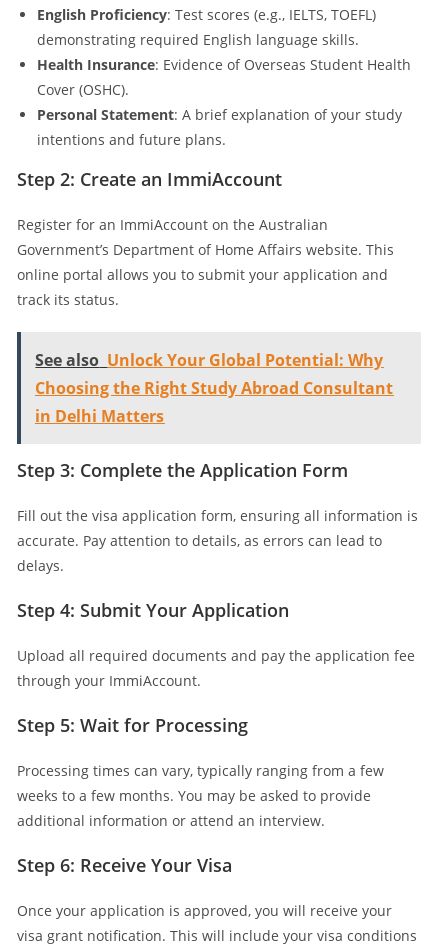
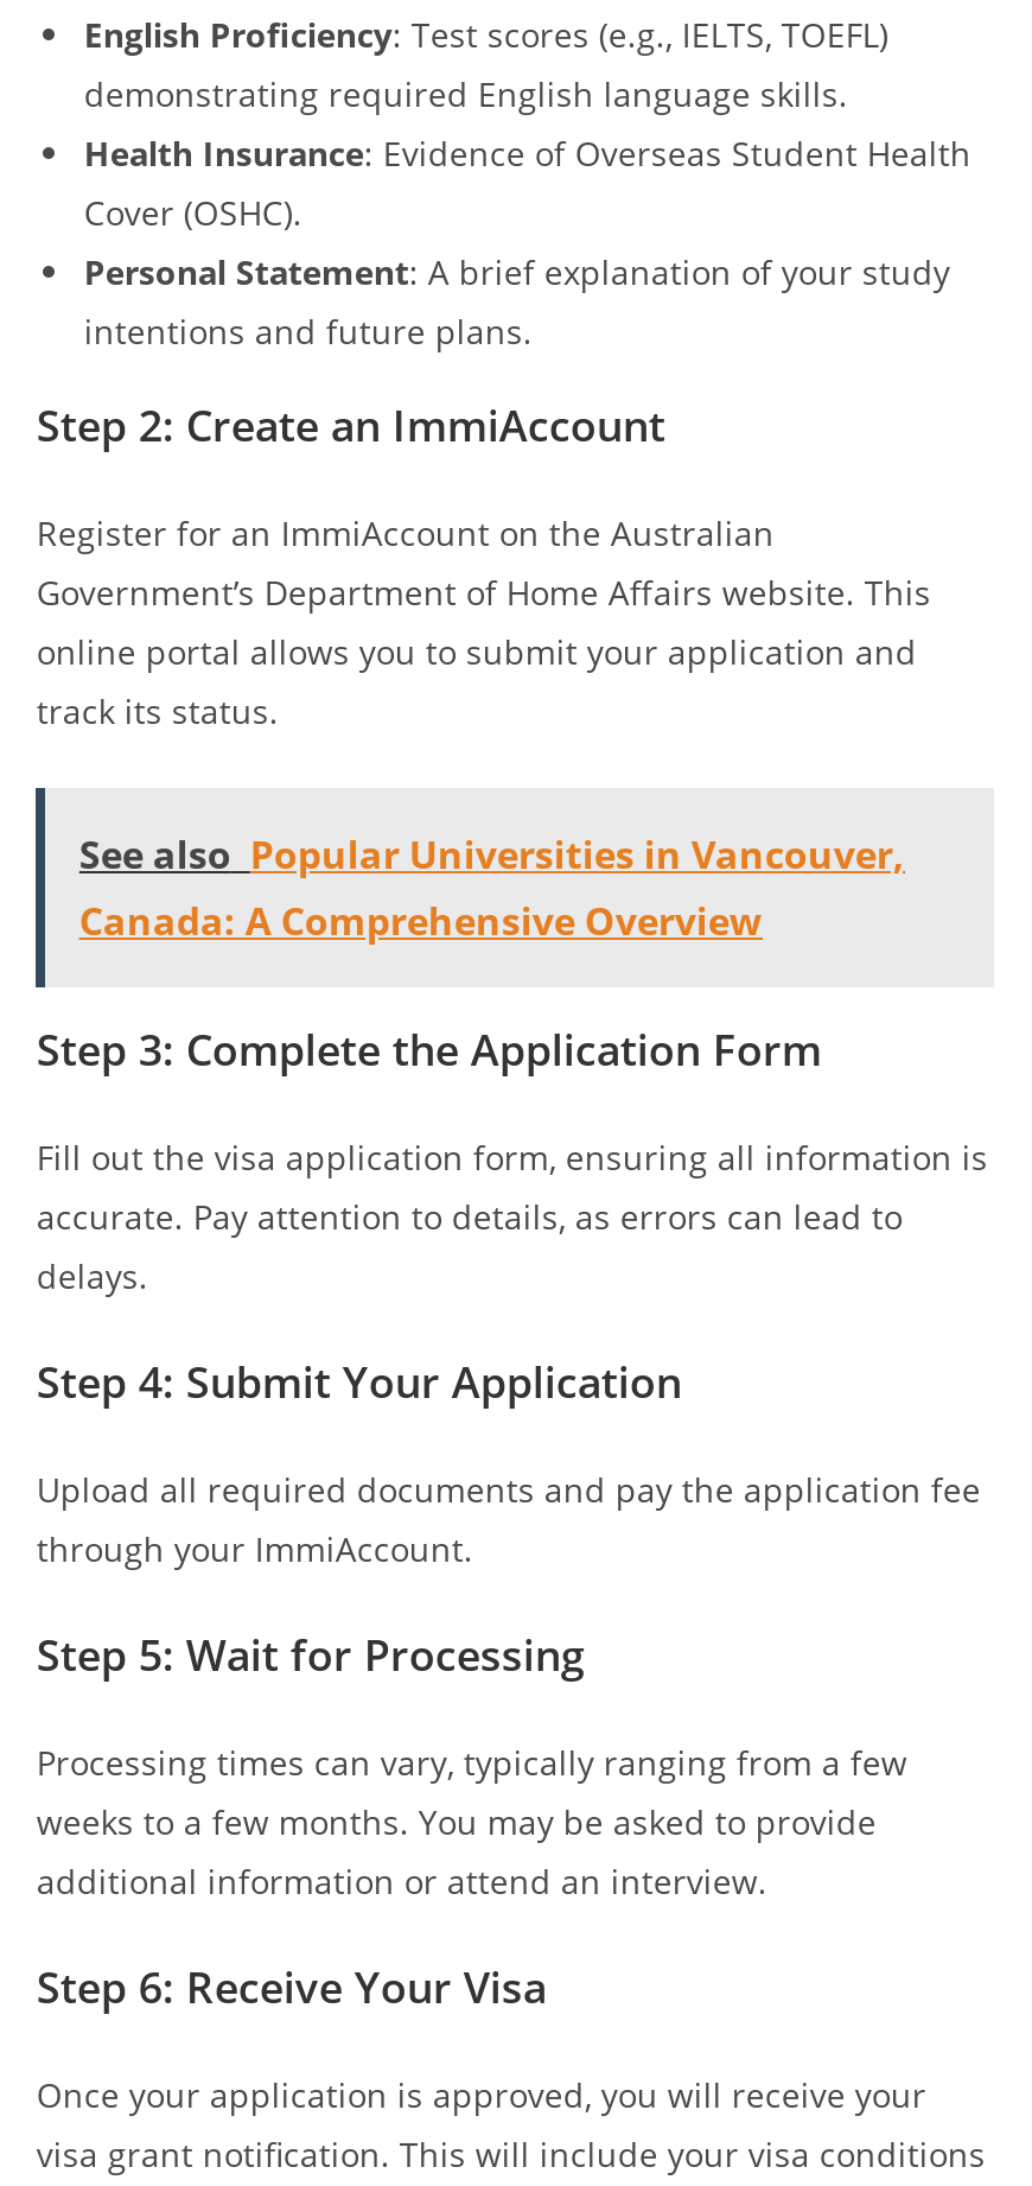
[35,349,393,427] See also Unlock Your Global Potential: Why | Choosing the Right Study Abroad Consultant | in Delhi Matters -> [79,828,905,947] See also Popular Universities in Vancouver, | Canada: A Comprehensive Overview

